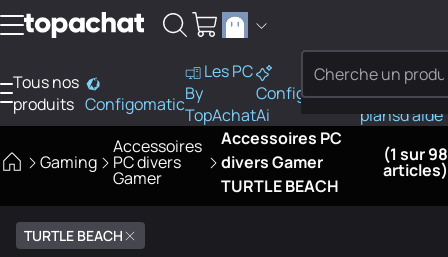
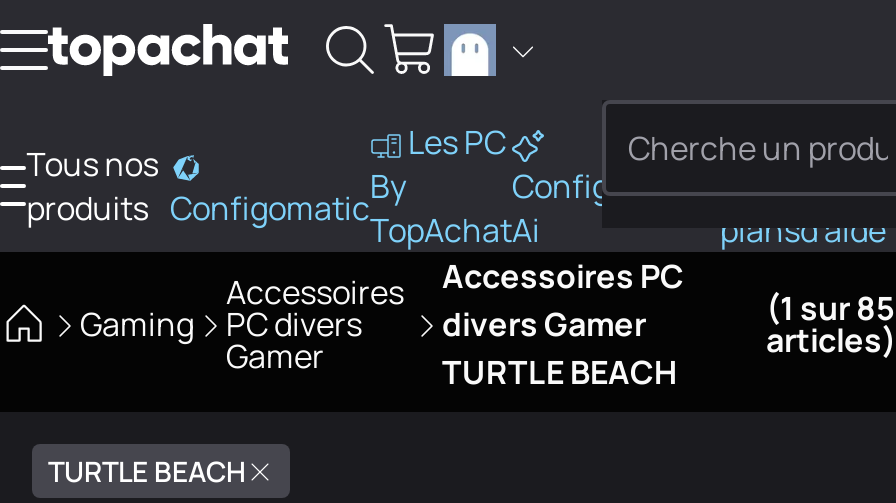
[383,143,448,165] (1 sur 98 -> [766,286,894,330] (1 sur 85

